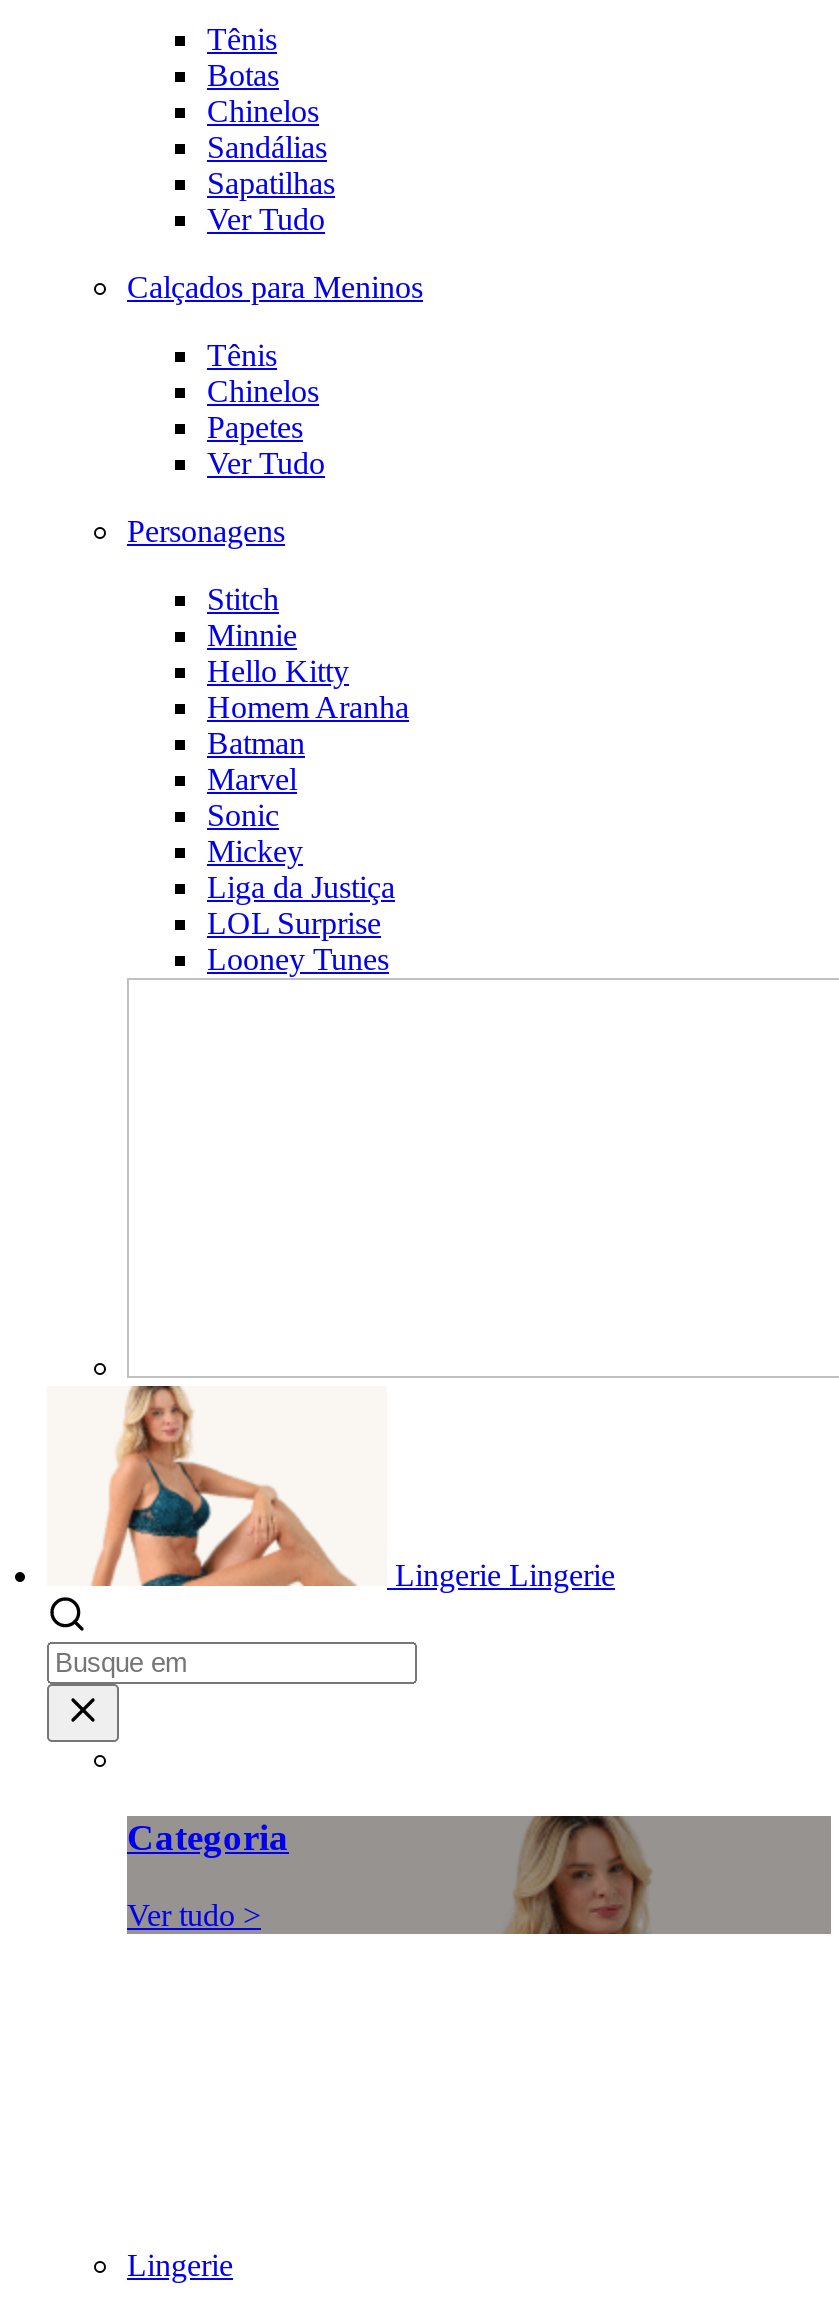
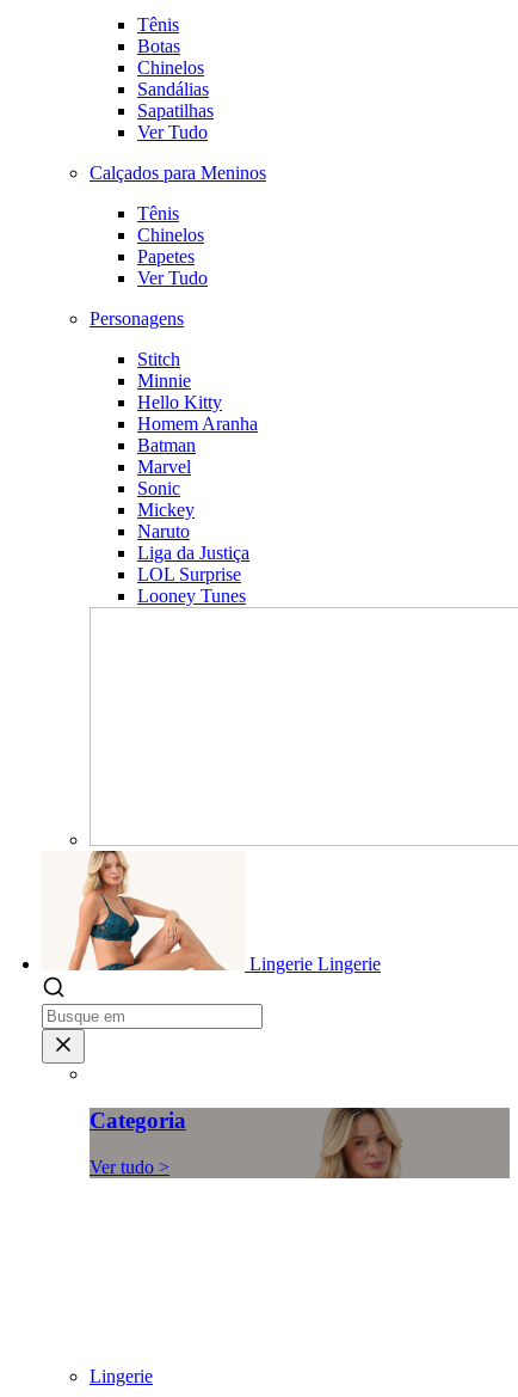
none -> [137,521,190,542] Naruto

